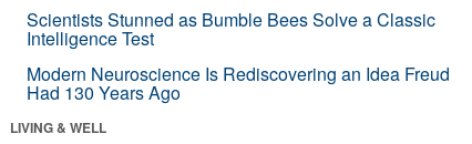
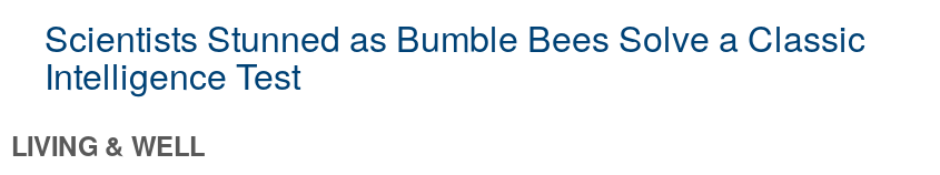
[27,61,450,105] Modern Neuroscience Is Rediscovering an Idea Freud | Had 130 Years Ago -> none

